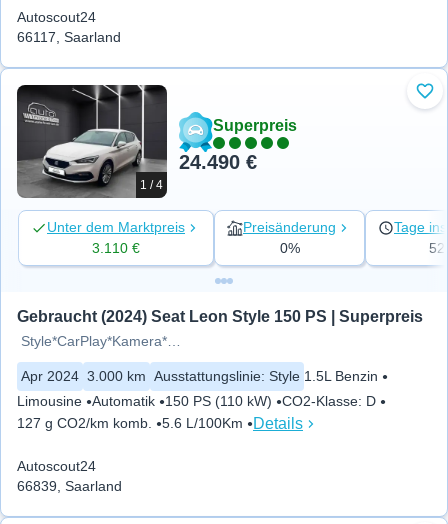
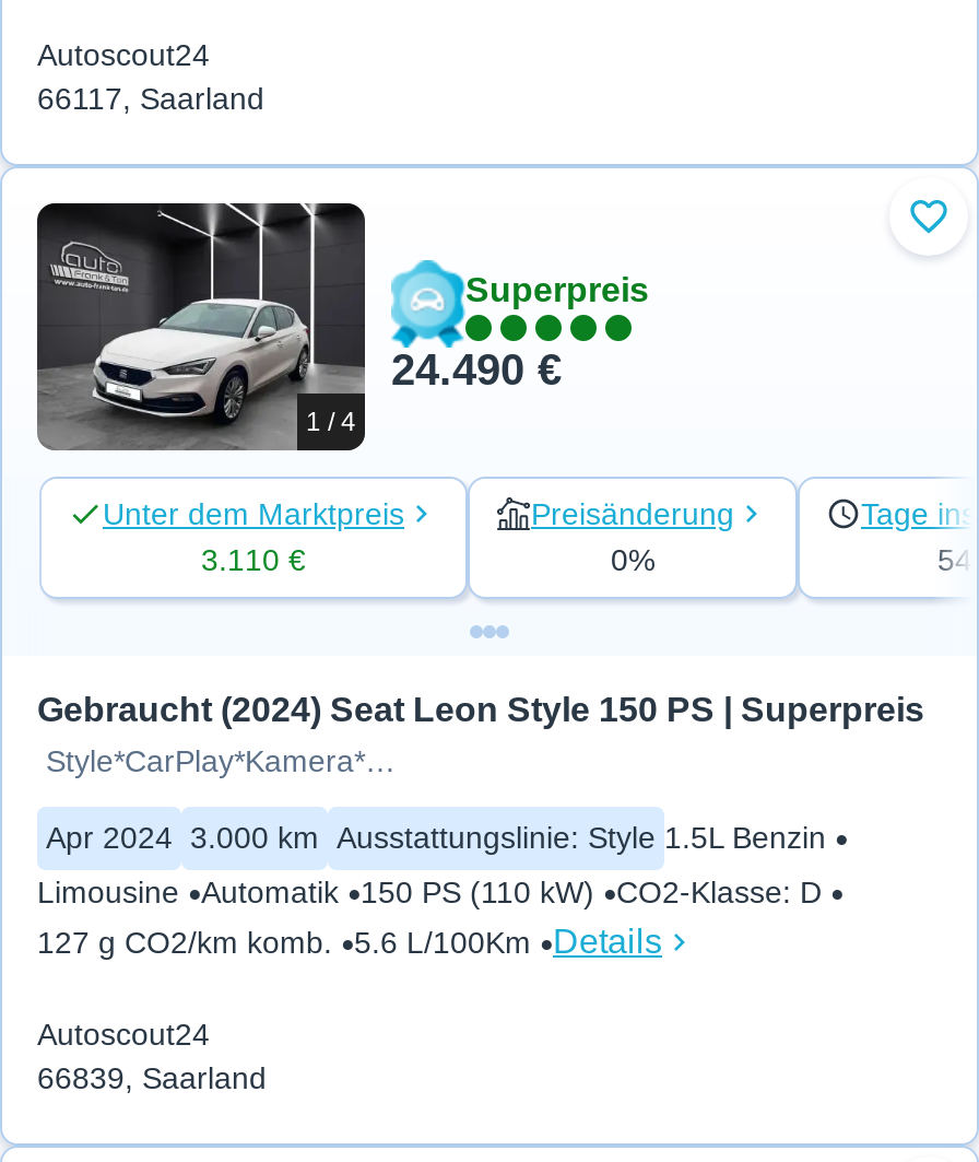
[429,240,445,256] 52 -> [937,542,972,577] 54

